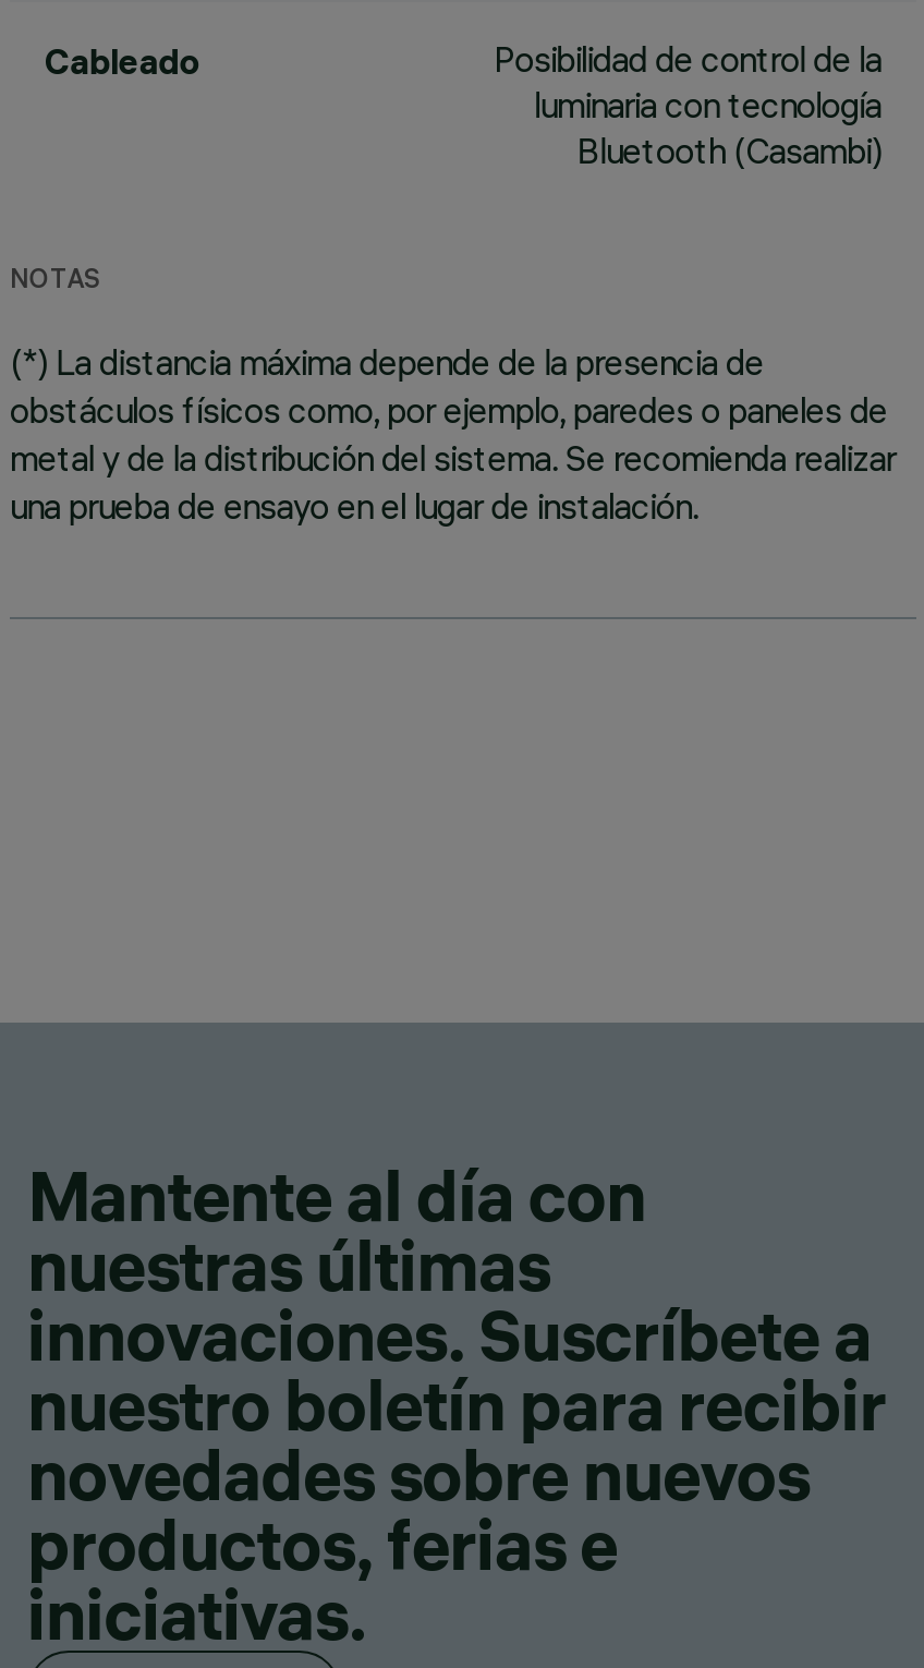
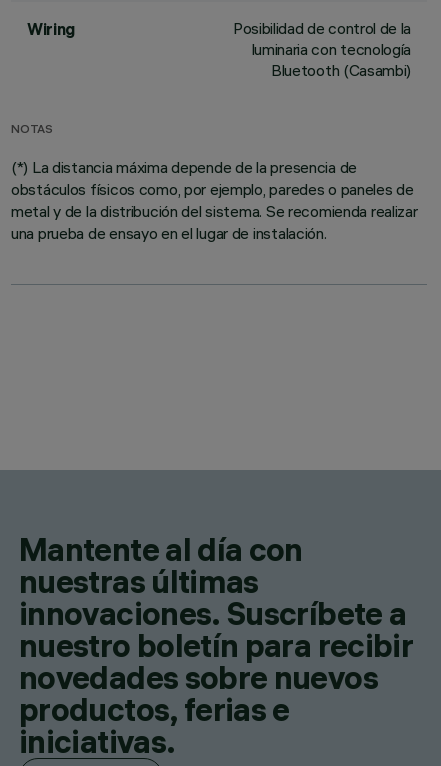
[45,39,200,83] Cableado -> [27,19,75,39] Wiring

